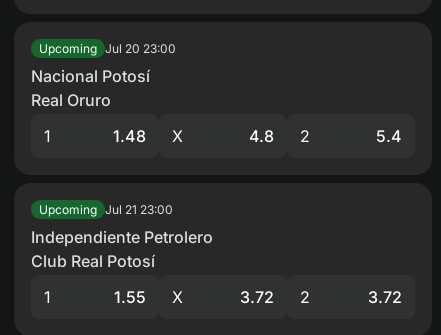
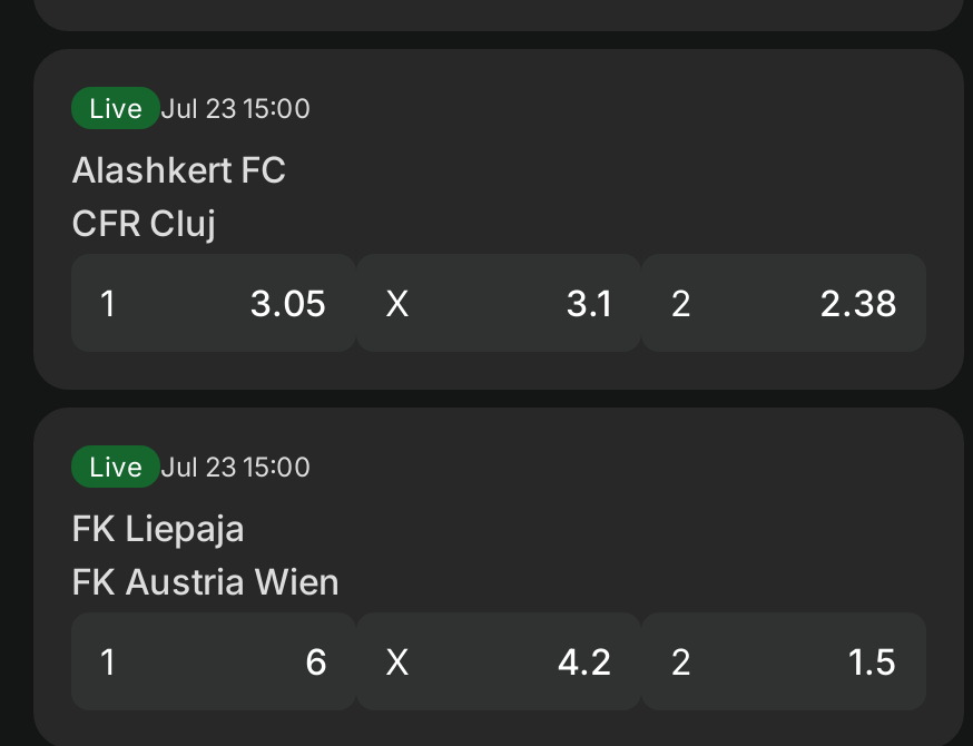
[39,40,176,56] Upcoming Jul 20 23:00 -> [89,90,312,125] Live Jul 23 15:00
[31,66,150,110] Nacional Potosí | Real Oruro -> [71,147,287,245] Alashkert FC | CFR Cluj
[113,126,183,146] 1.48 X -> [249,281,410,325] 3.05 X
[249,126,310,146] 4.8 2 -> [566,281,692,325] 3.1 2
[376,126,402,146] 5.4 -> [819,281,897,325] 2.38
[39,201,173,217] Upcoming Jul 21 23:00 -> [89,449,312,483] Live Jul 23 15:00
[31,227,213,271] Independiente Petrolero | Club Real Potosí -> [71,505,341,603] FK Liepaja | FK Austria Wien
[114,287,183,307] 1.55 X -> [305,639,410,684] 6 X
[240,287,310,307] 3.72 2 -> [557,639,692,684] 4.2 2
[368,287,402,307] 3.72 -> [848,639,897,684] 1.5

